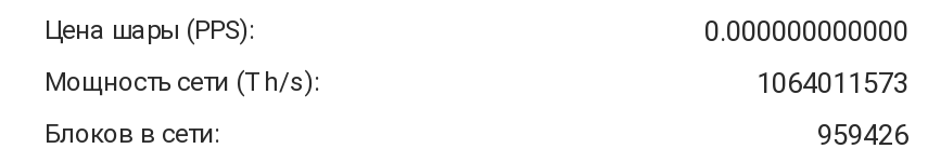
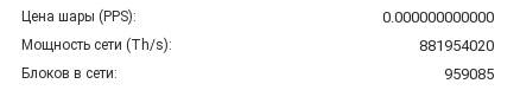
[757,68,908,100] 1064011573 -> [419,37,494,55] 881954020
[817,120,908,152] 959426 -> [444,66,494,83] 959085

